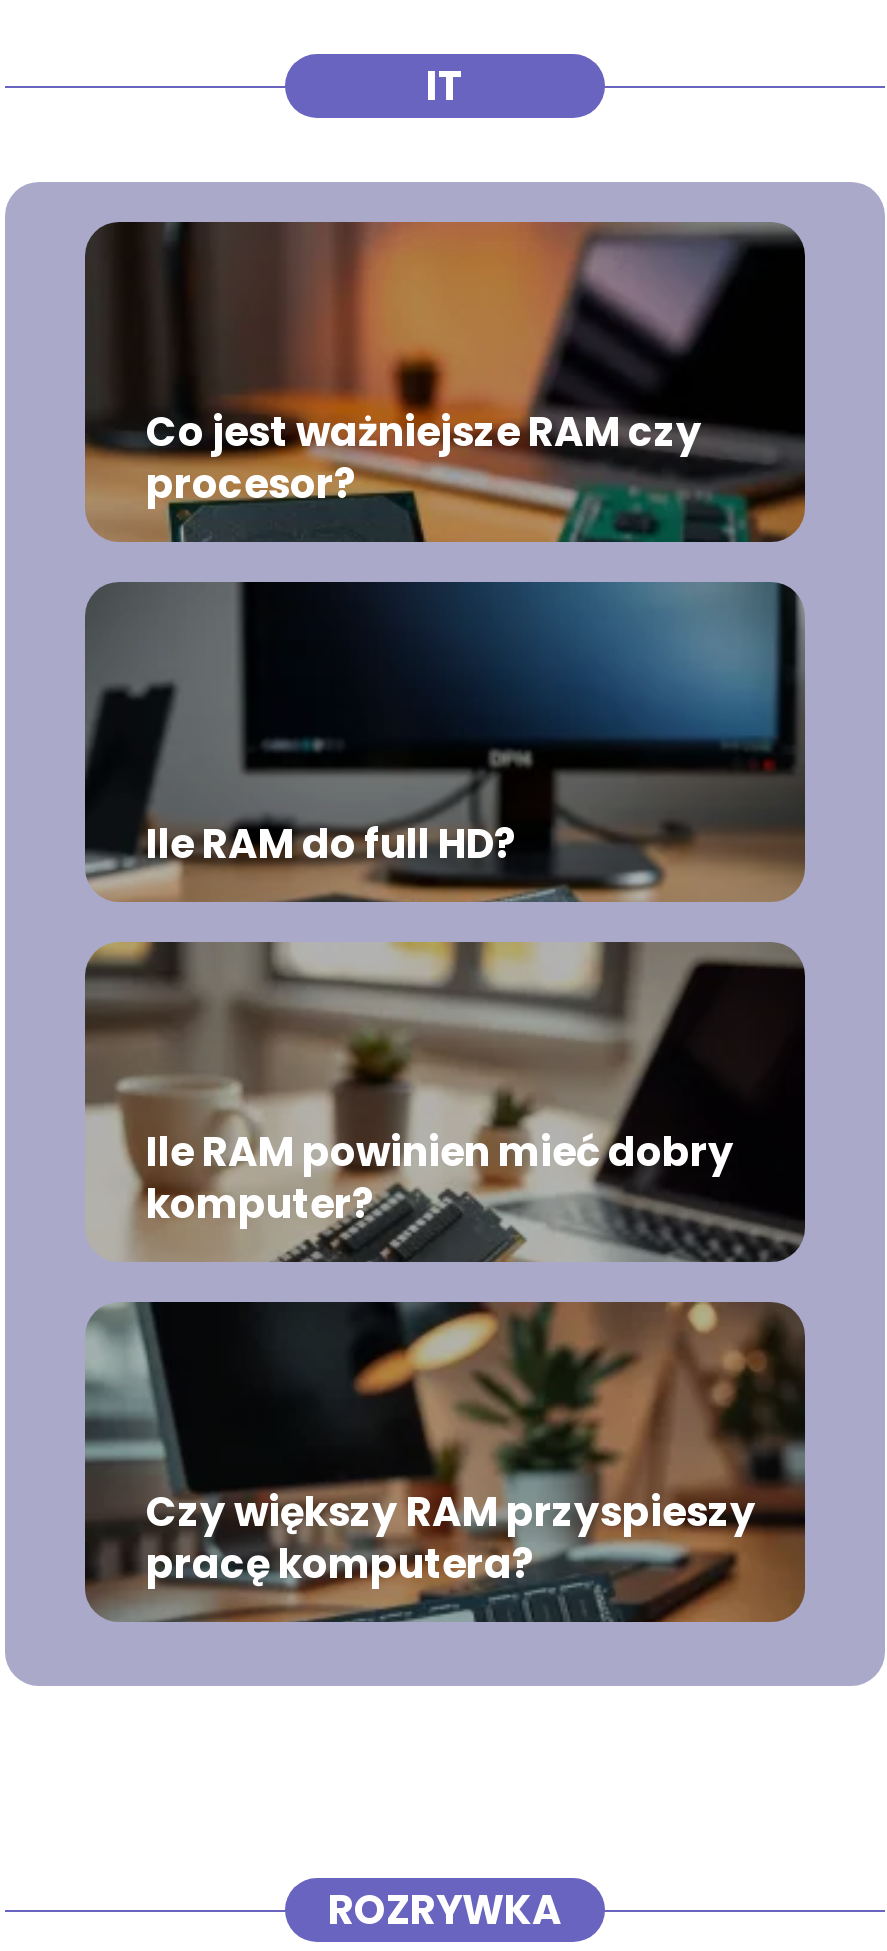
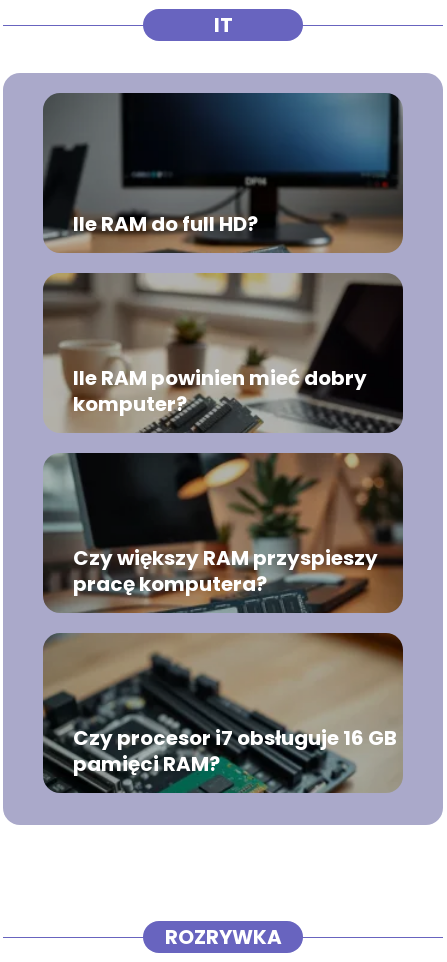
[83,220,805,544] [image] | Co jest ważniejsze RAM czy | procesor? -> none
moved [146,582,807,1592] -> [73,93,404,598]: [image] | Ile RAM do full HD? | Ile RAM powinien mieć dobry | komputer? | Czy większy RAM przyspieszy | pracę komputera?
none -> [43,633,403,794] [image] | Czy procesor i7 obsługuje 16 GB | pamięci RAM?

